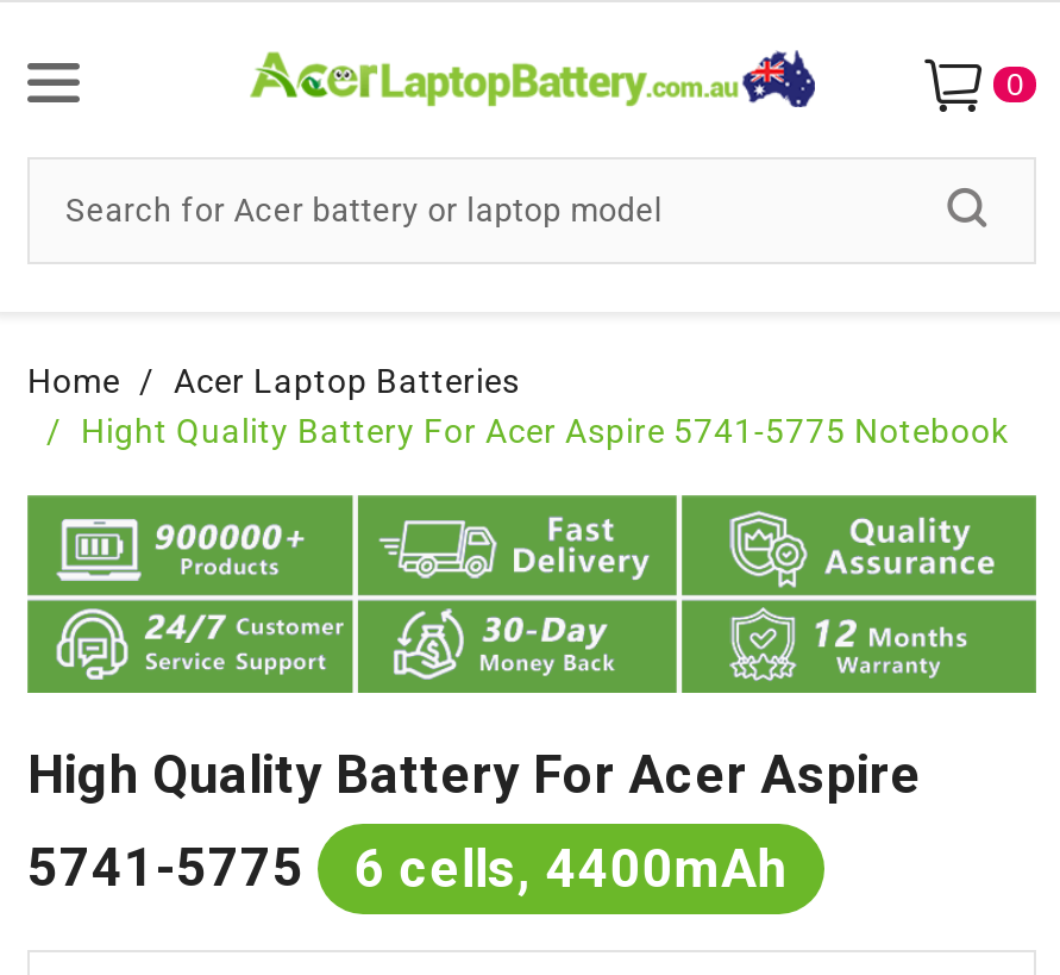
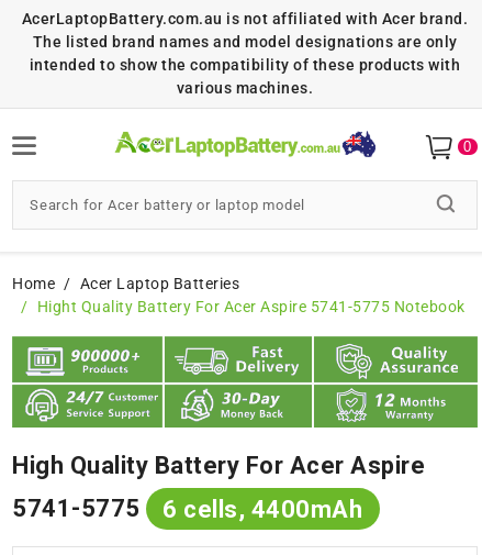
none -> [22,10,468,97] AcerLaptopBattery.com.au is not affiliated with Acer brand. | The listed brand names and model designations are only | intended to show the compatibility of these products with | various machines.

